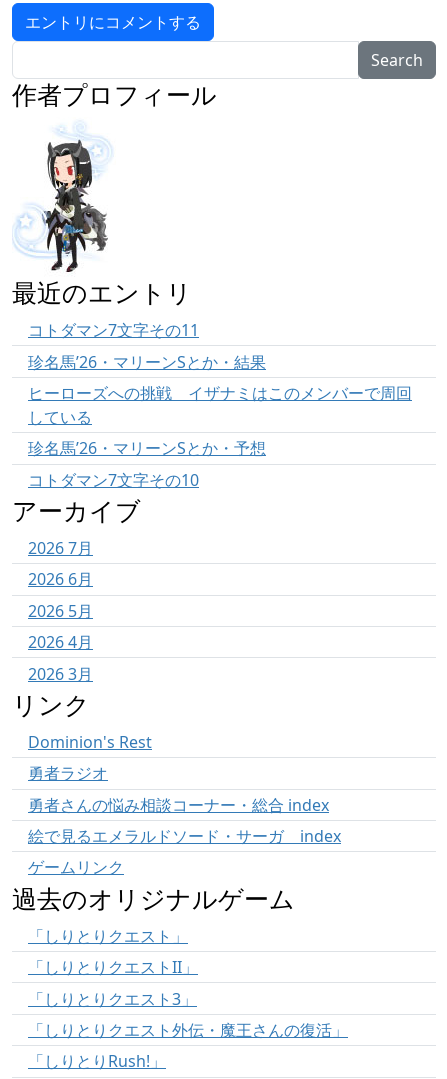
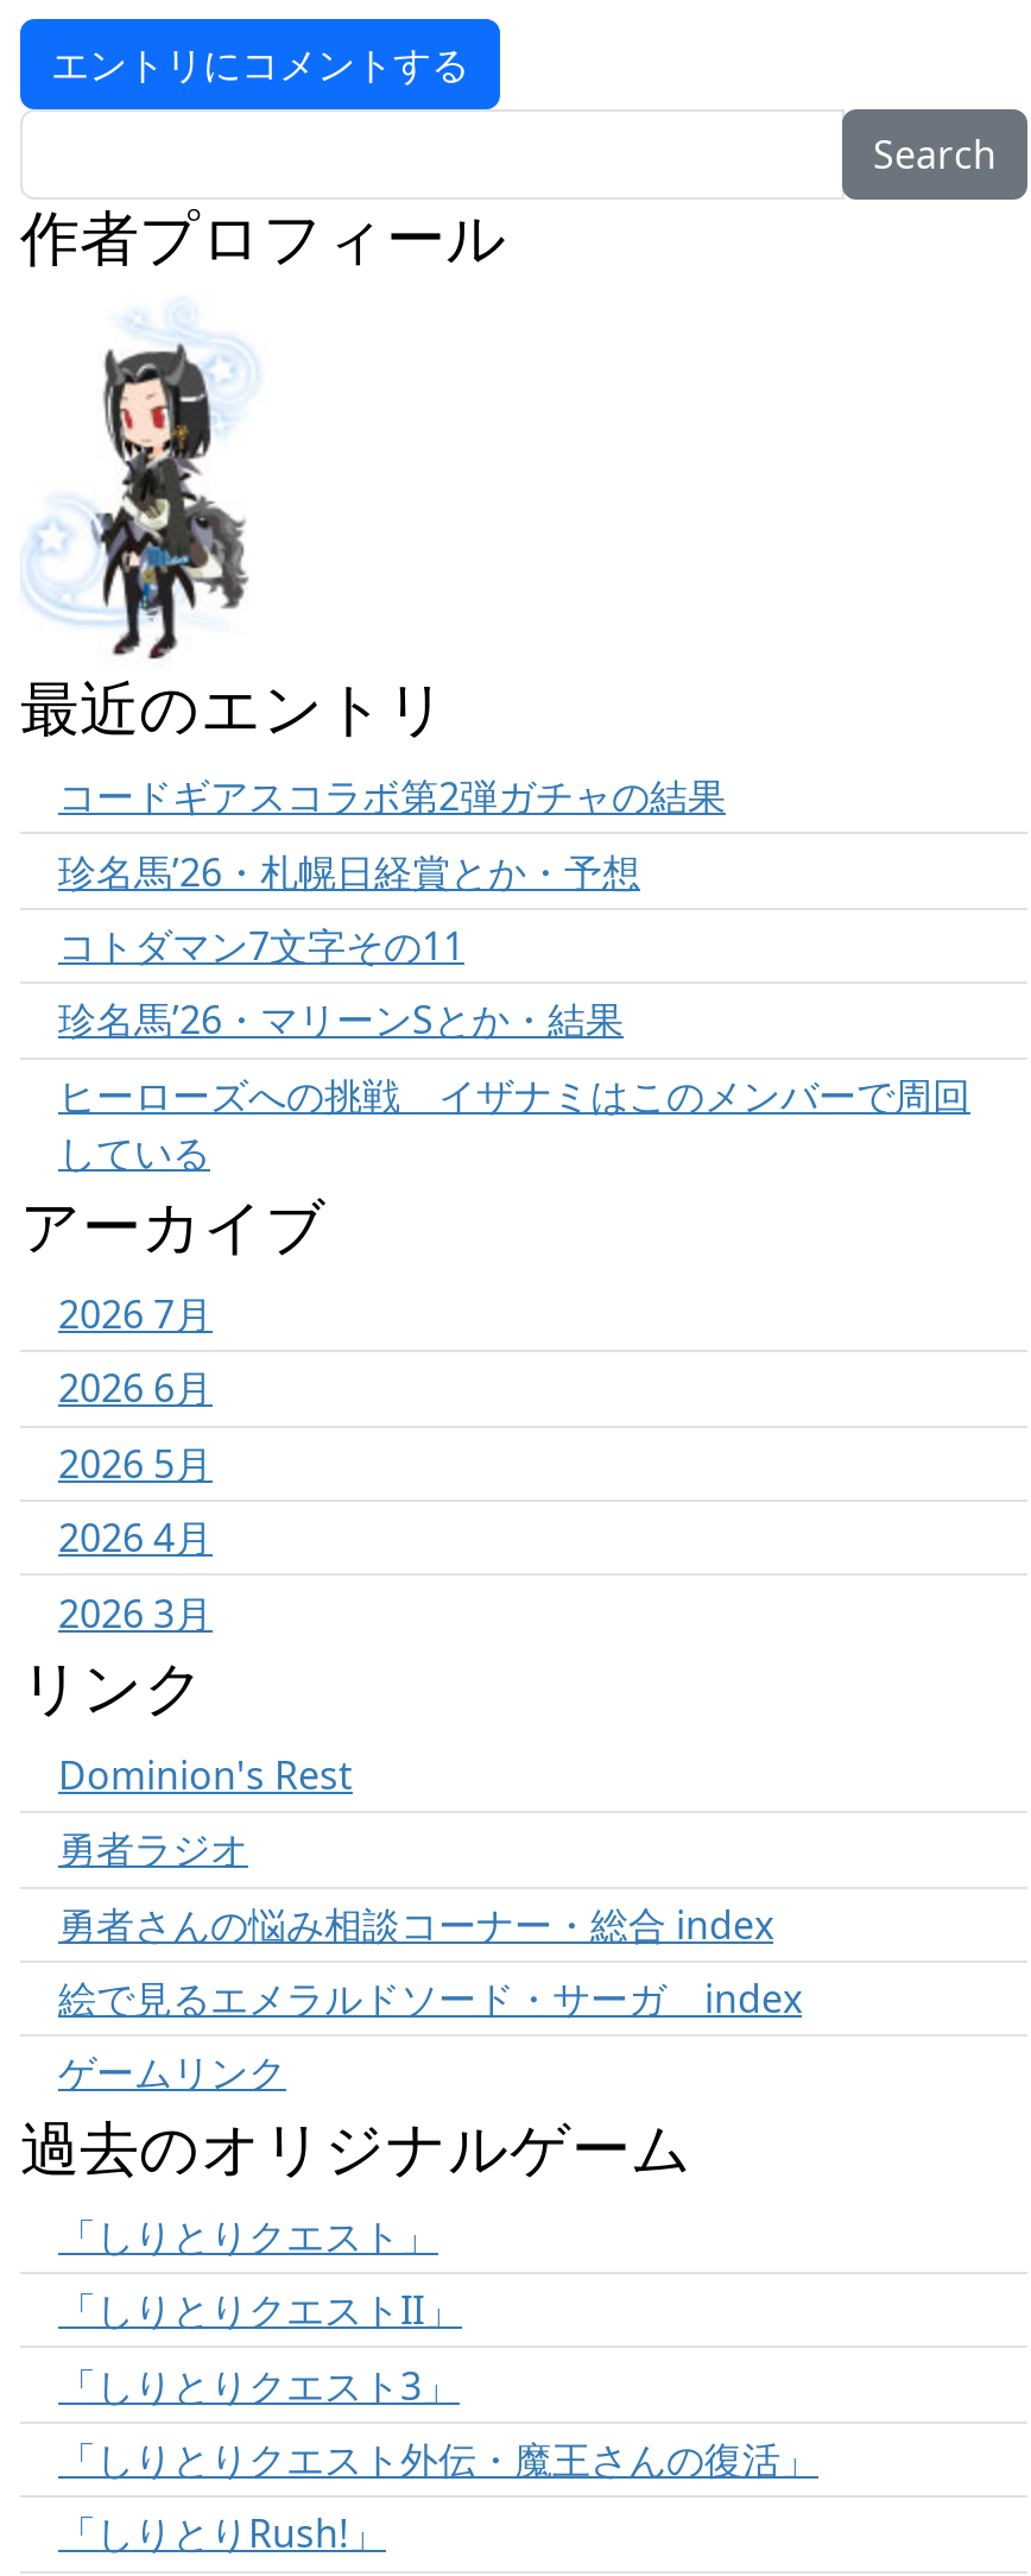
none -> [58,770,726,897] コードギアスコラボ第2弾ガチャの結果 | 珍名馬’26・札幌日経賞とか・予想
moved [28,319,412,428] -> [58,919,970,1178]: コトダマン7文字その11 | 珍名馬’26・マリーンSとか・結果 | ヒーローズへの挑戦 イザナミはこのメンバーで周回 | している
[28,437,266,491] 珍名馬’26・マリーンSとか・予想 | コトダマン7文字その10 -> none

